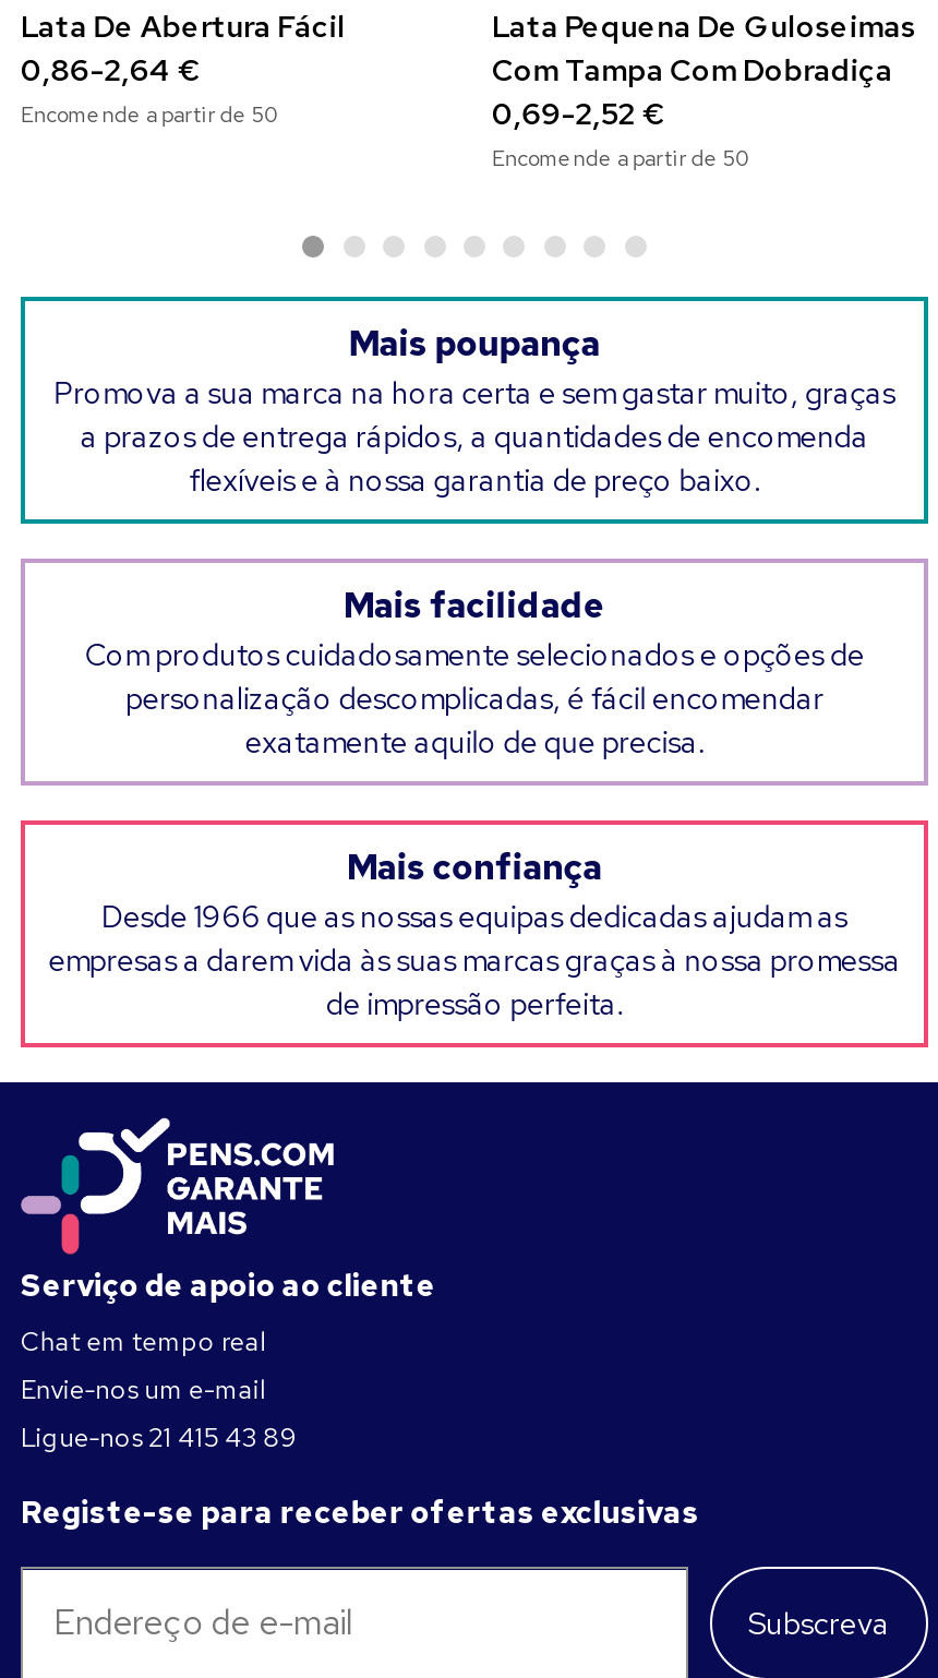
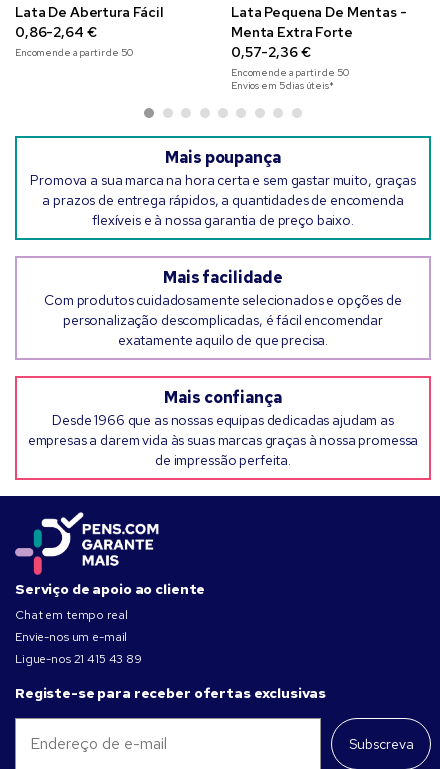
[492,8,916,134] Lata Pequena De Guloseimas | Com Tampa Com Dobradiça | 0,69-2,52 € -> [231,3,407,61] Lata Pequena De Mentas - | Menta Extra Forte | 0,57-2,36 €
none -> [231,79,334,92] Envios em 5 dias úteis*

